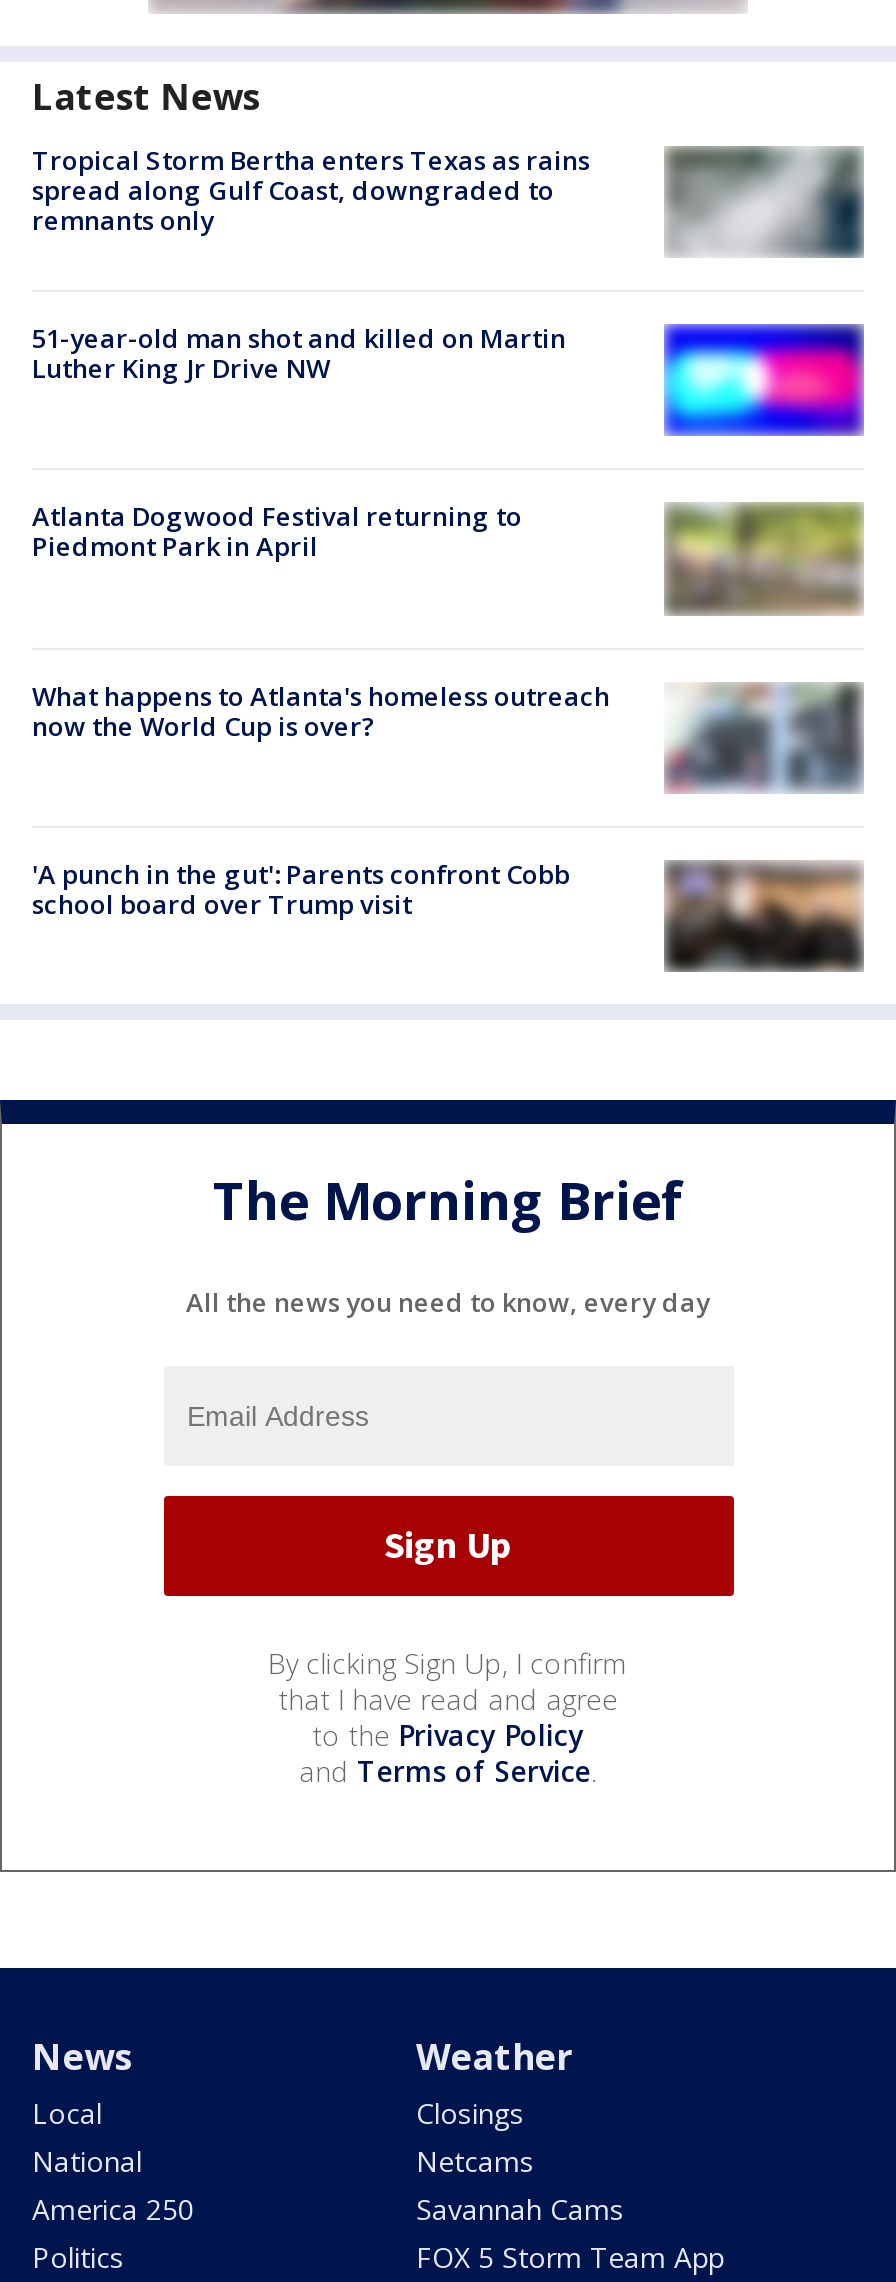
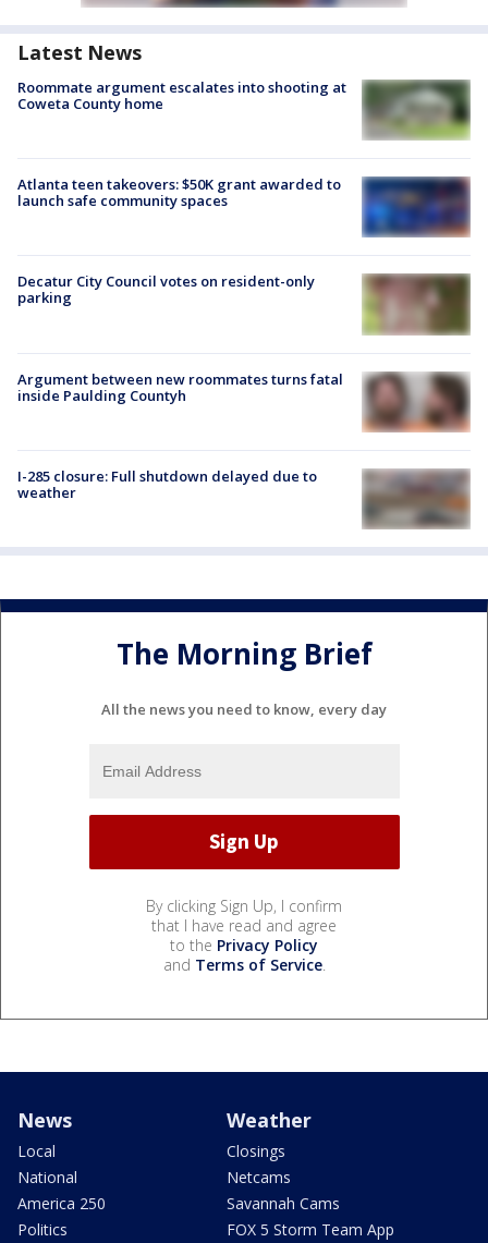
[32,142,590,238] Tropical Storm Bertha enters Texas as rains | spread along Gulf Coast, downgraded to | remnants only -> [17,77,346,113] Roommate argument escalates into shooting at | Coweta County home
[672,148,864,258] [image] -> [365,80,471,141] [image]
[32,320,566,386] 51-year-old man shot and killed on Martin | Luther King Jr Drive NW -> [17,174,341,210] Atlanta teen takeovers: $50K grant awarded to | launch safe community spaces
[664,324,864,436] [image] -> [362,176,471,237] [image]
[32,499,522,565] Atlanta Dogwood Festival returning to | Piedmont Park in April -> [17,272,315,308] Decatur City Council votes on resident-only | parking
[666,502,864,614] [image] -> [362,273,469,336] [image]
[32,677,864,794] [image] | What happens to Atlanta's homeless outreach | now the World Cup is over? -> [17,369,471,432] [image] | Argument between new roommates turns fatal | inside Paulding Countyh
[32,856,570,922] 'A punch in the gut': Parents confront Cobb | school board over Trump visit -> [17,466,317,502] I-285 closure: Full shutdown delayed due to | weather
[666,862,862,970] [image] -> [364,471,469,529] [image]

